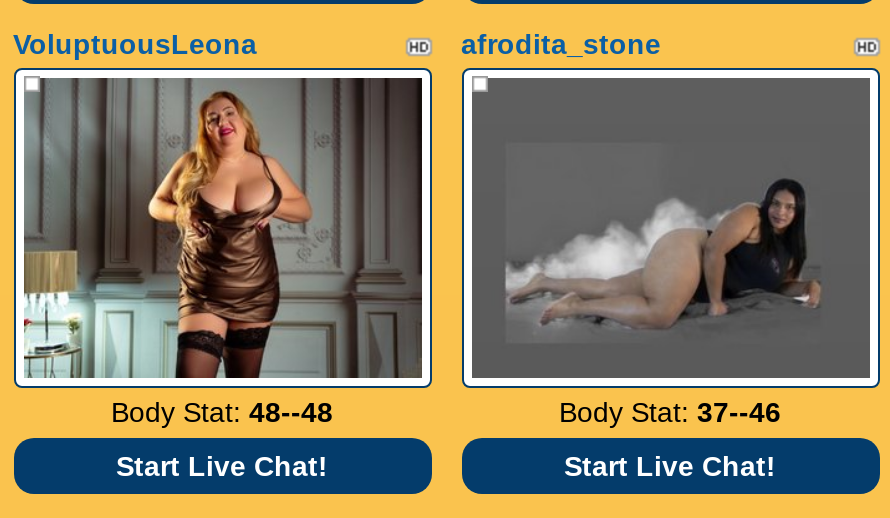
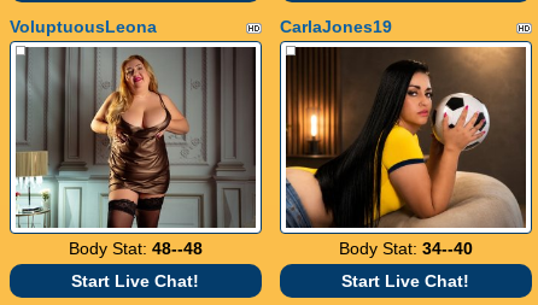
[461,28,661,60] afrodita_stone -> [279,17,391,36] CarlaJones19
[470,76,870,428] [image] | Body Stat: 37--46 -> [285,46,526,258] [image] | Body Stat: 34--40

